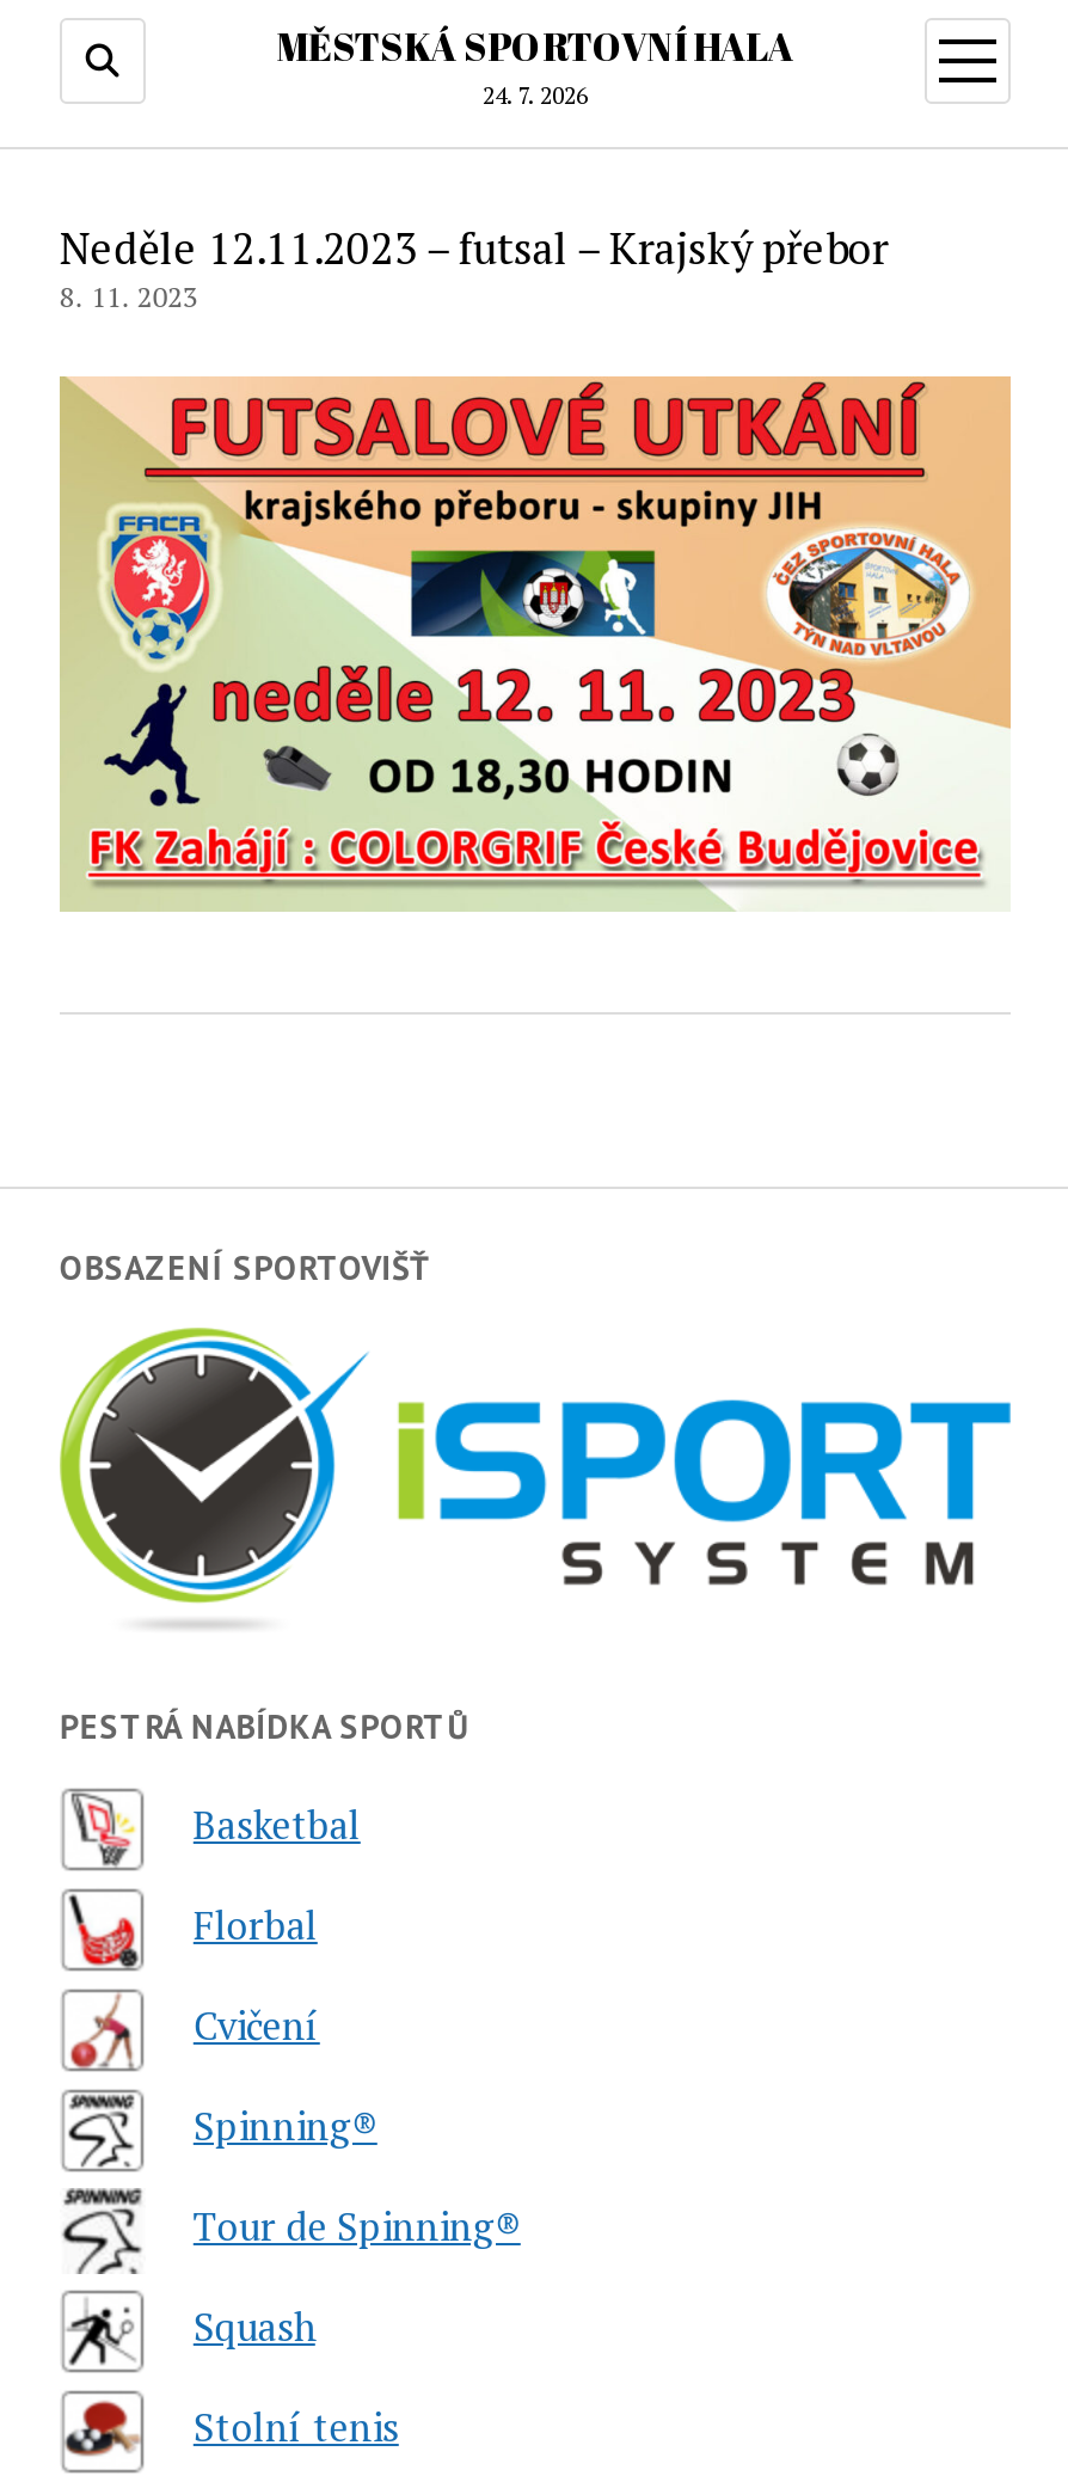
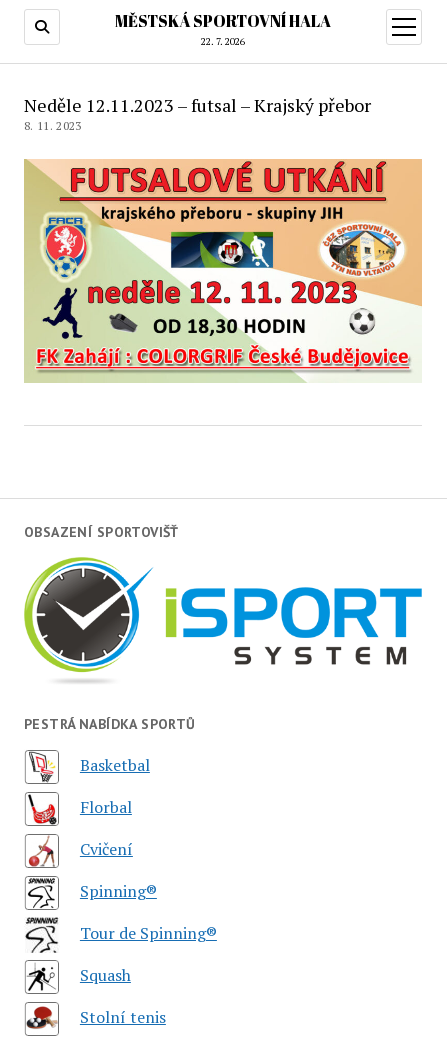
[483,80,588,111] 24. 7. 2026 -> [201,35,245,48] 22. 7. 2026

